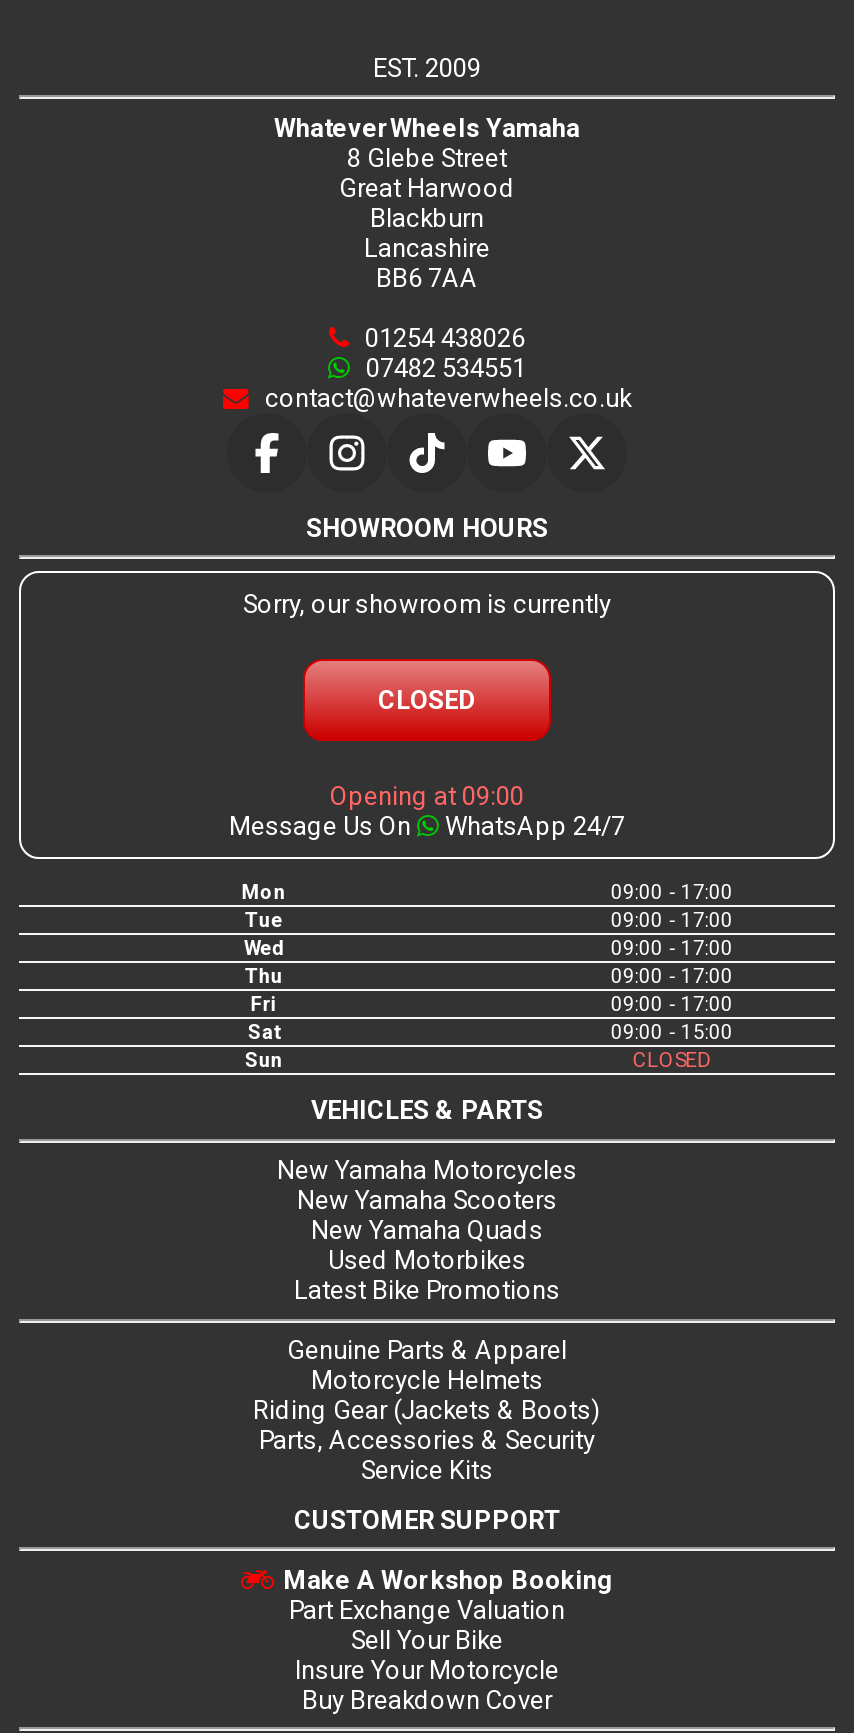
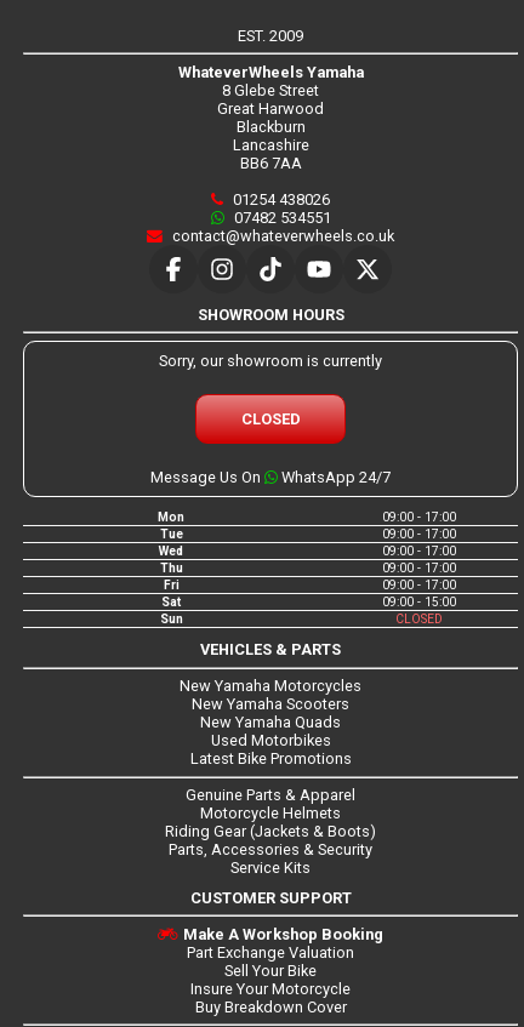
[330,782,524,812] Opening at 09:00 -> none

